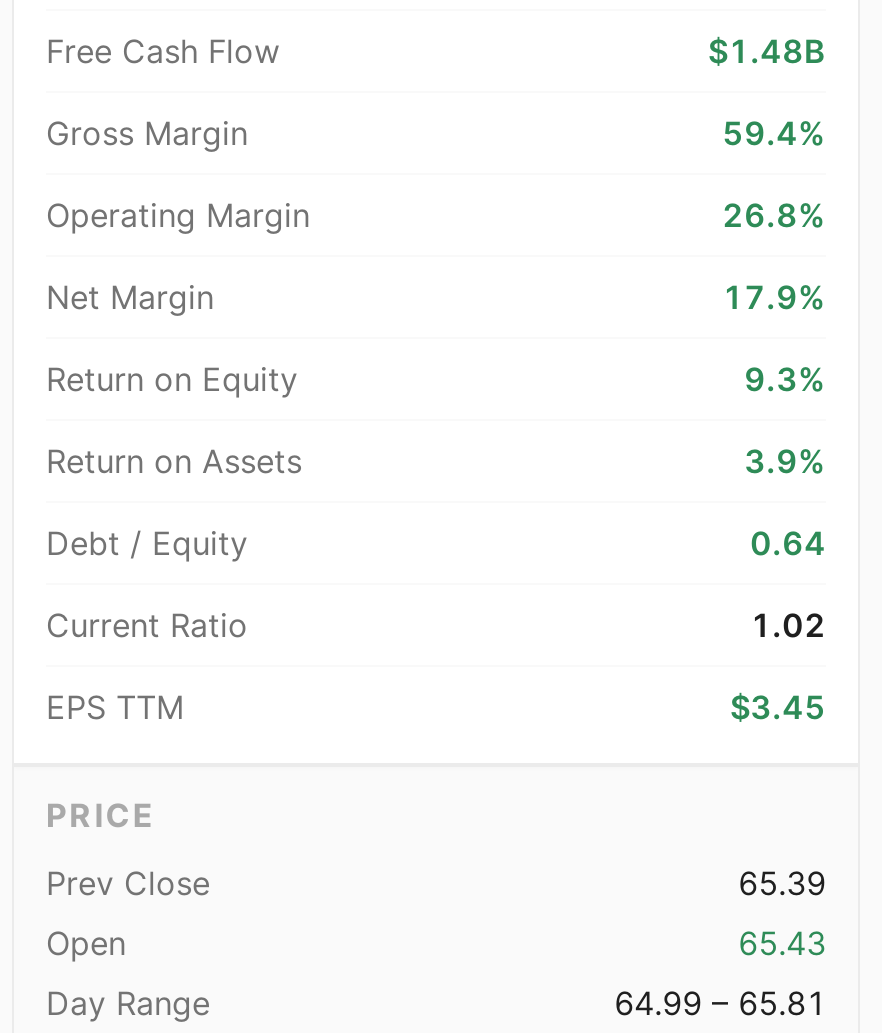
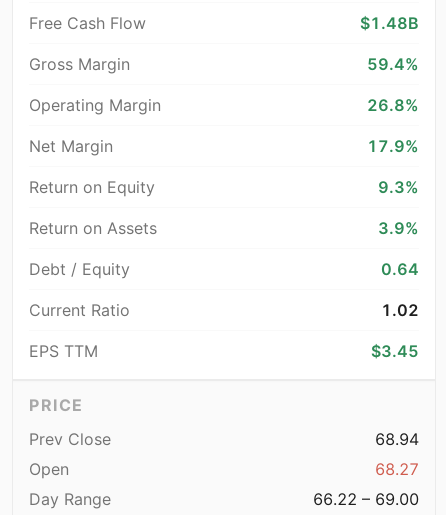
[738,863,826,903] 65.39 -> [375,429,419,449] 68.94
[738,923,826,963] 65.43 -> [375,459,419,479] 68.27
[614,983,826,1023] 64.99 – 65.81 -> [313,489,419,509] 66.22 – 69.00

